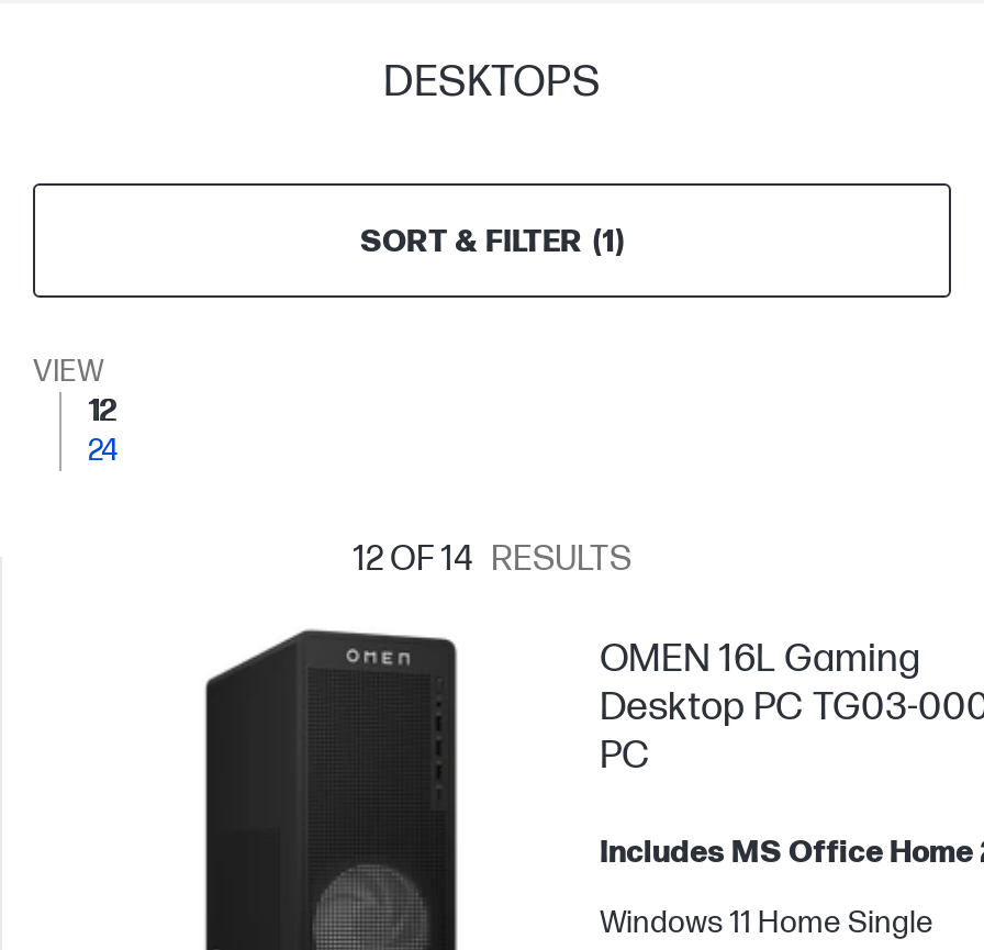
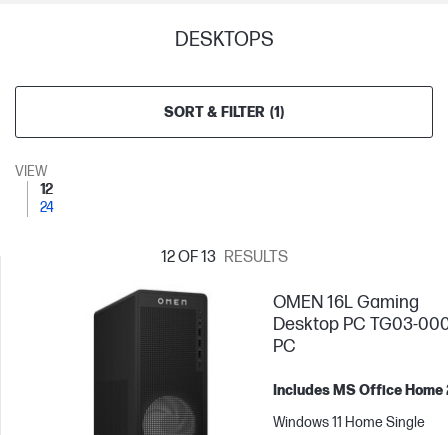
[353,539,631,581] 12 OF 14 RESULTS -> [160,248,287,267] 12 OF 13 RESULTS

